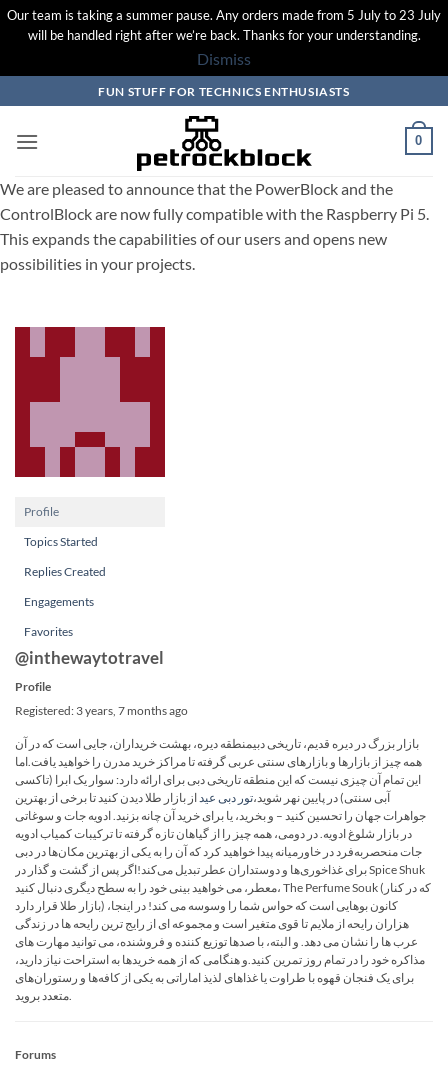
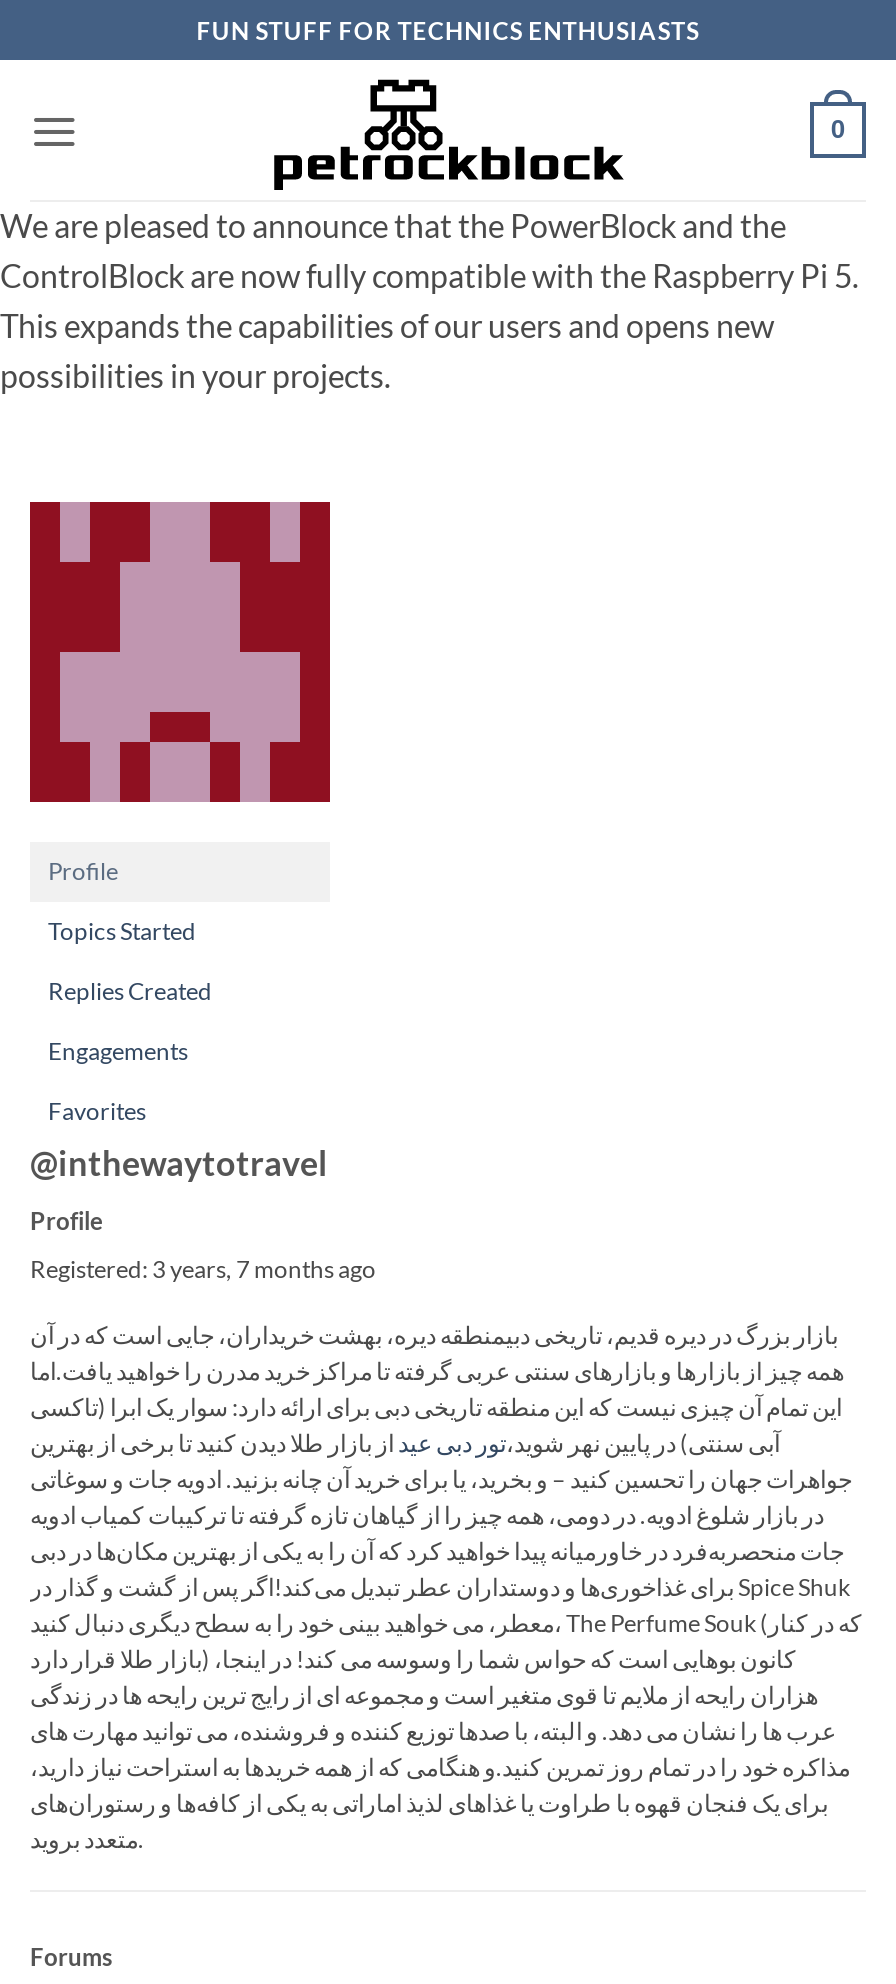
[7,7,441,68] Our team is taking a summer pause. Any orders made from 5 July to 23 July | will be handled right after we’re back. Thanks for your understanding. | Dismiss -> none

